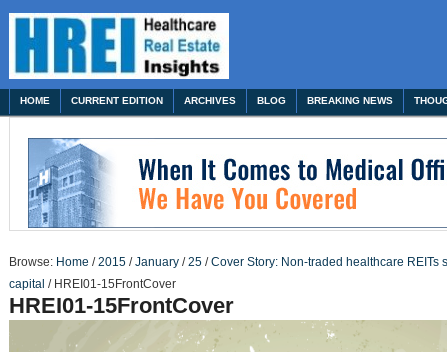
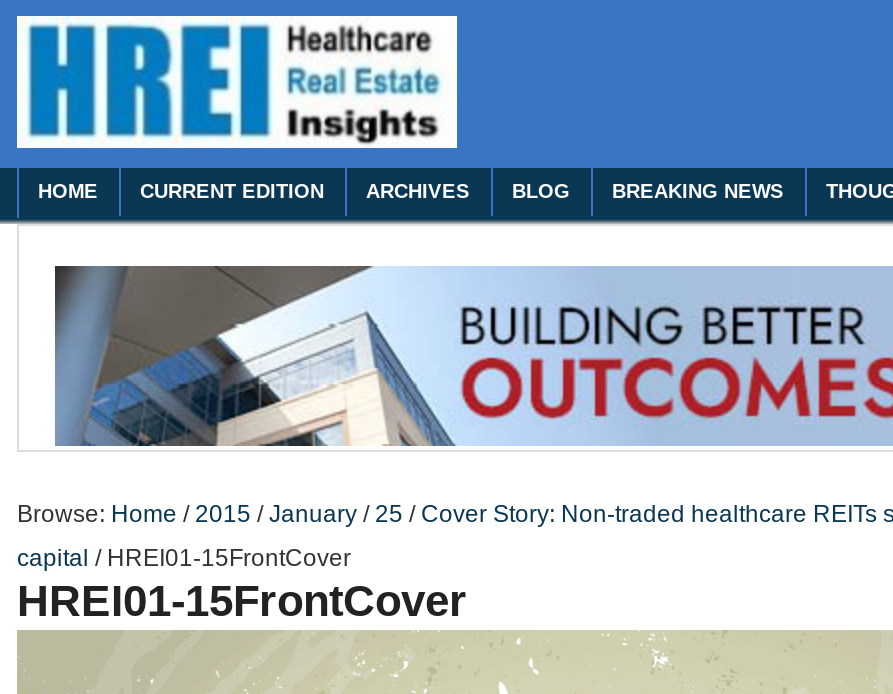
[27,138,444,229] [image] -> [53,264,887,446] [image]

